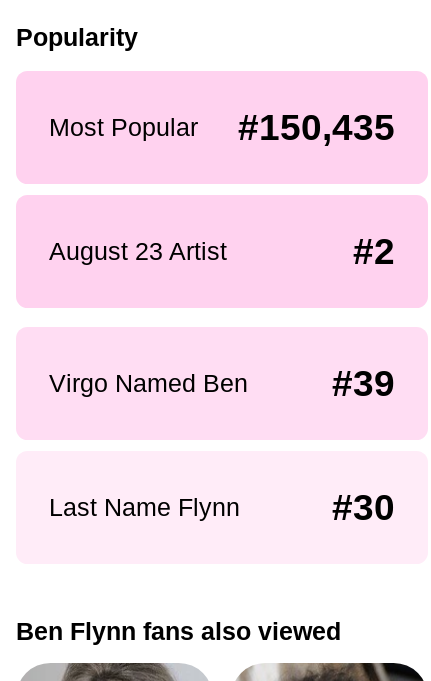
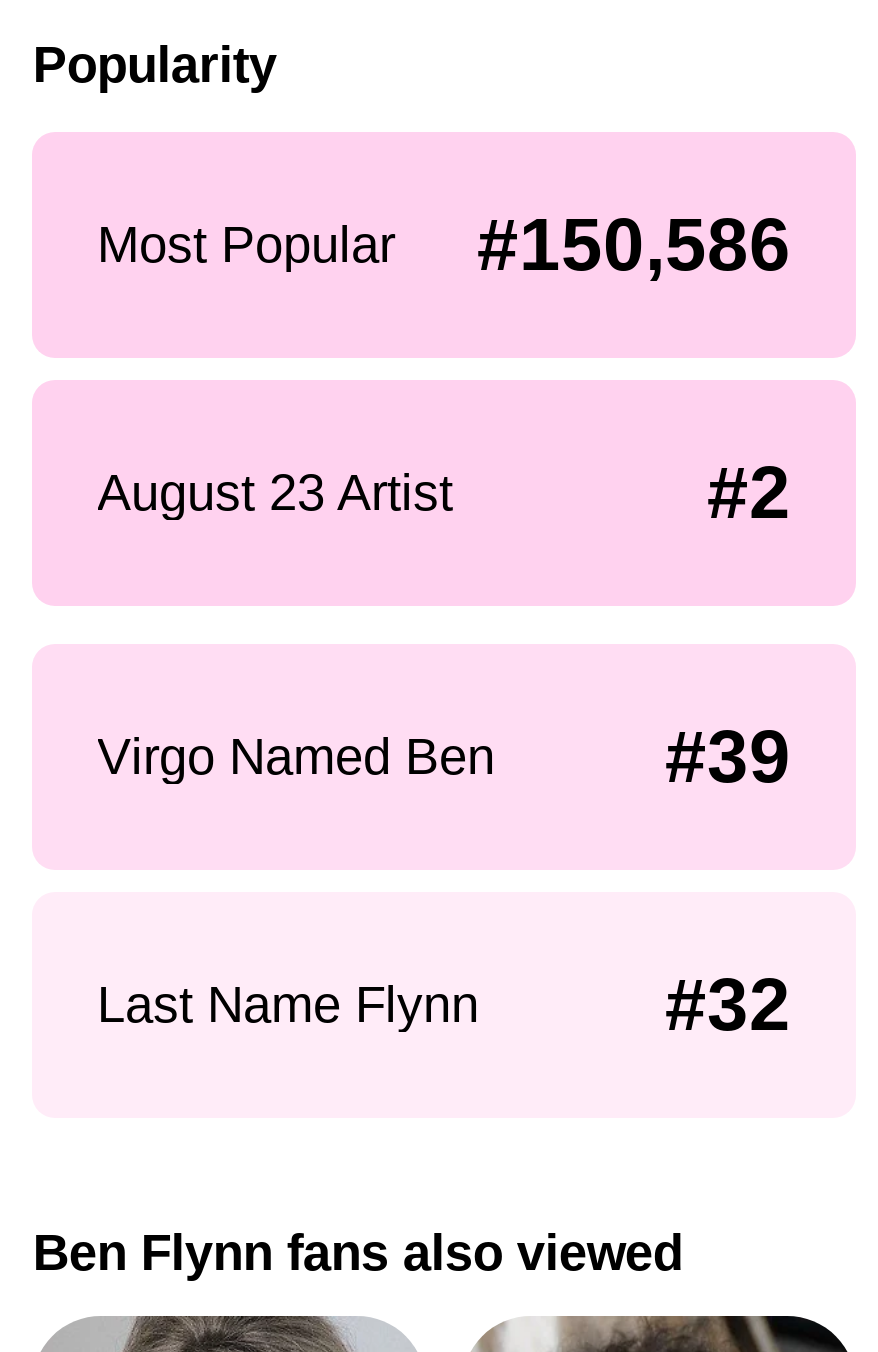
[48,107,395,148] Most Popular #150,435 -> [97,204,791,286] Most Popular #150,586
[332,487,395,528] #30 -> [665,965,791,1047] #32

